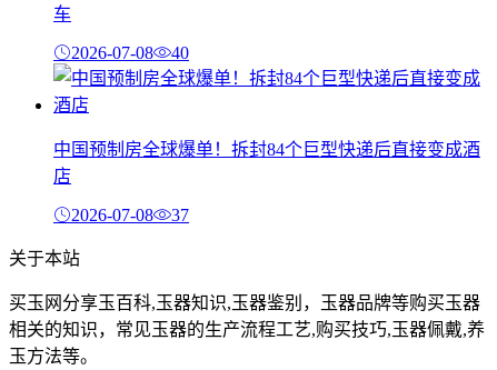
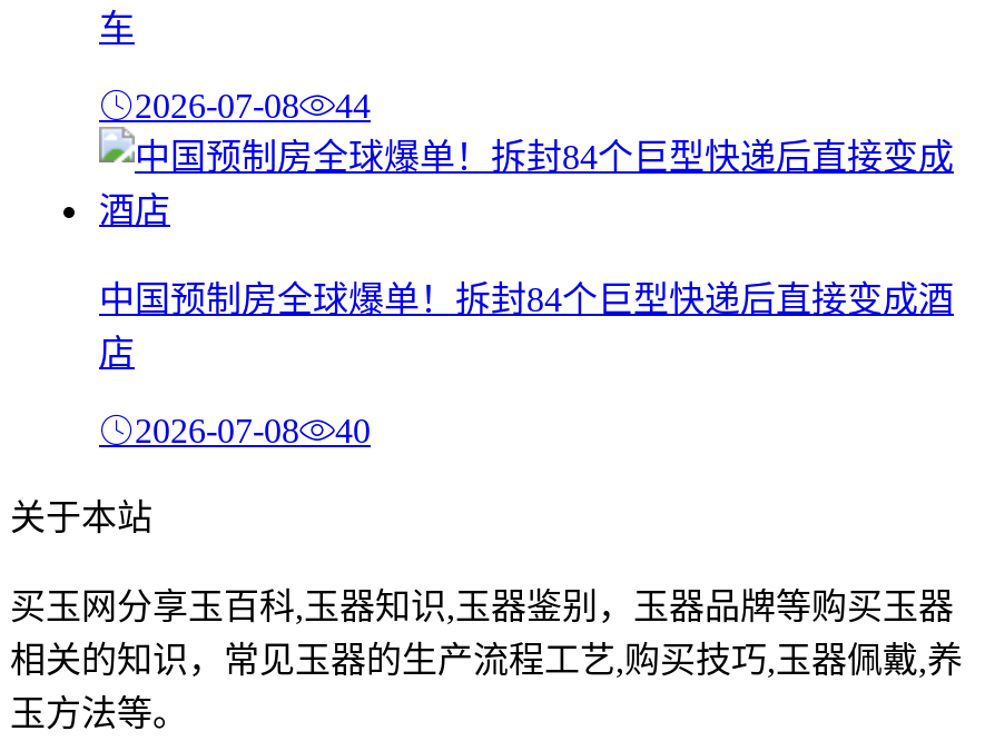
[71,43,189,62] 2026-07-08 40 -> [135,86,371,124] 2026-07-08 44
[71,205,189,224] 2026-07-08 37 -> [135,411,371,449] 2026-07-08 40

